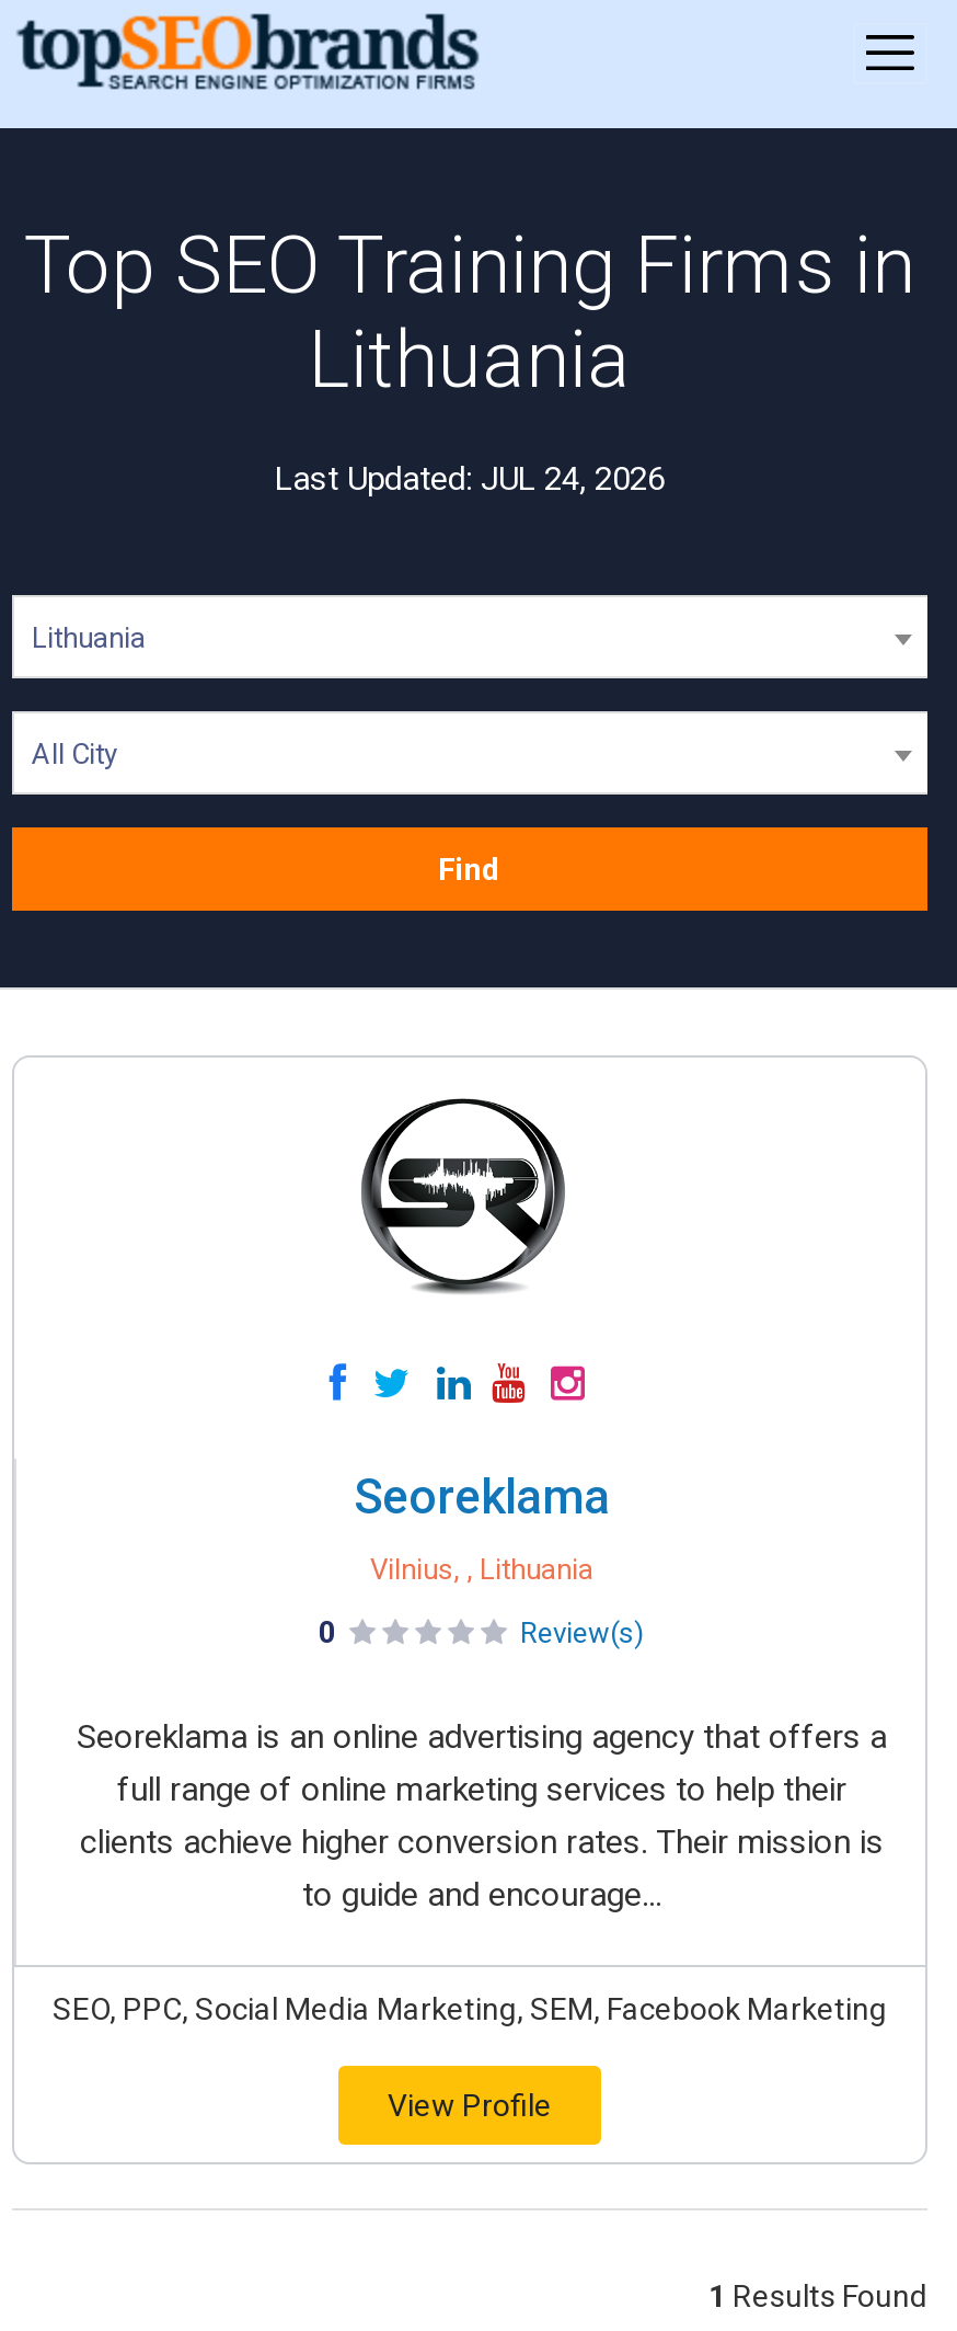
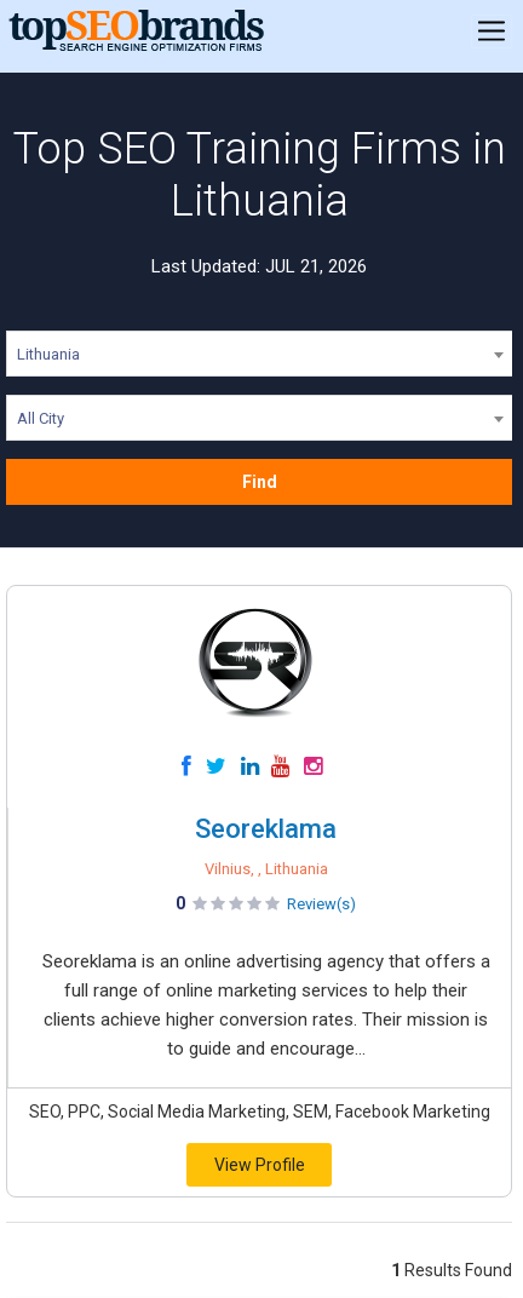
[275,459,665,499] Last Updated: JUL 24, 2026 -> [151,255,367,277] Last Updated: JUL 21, 2026

